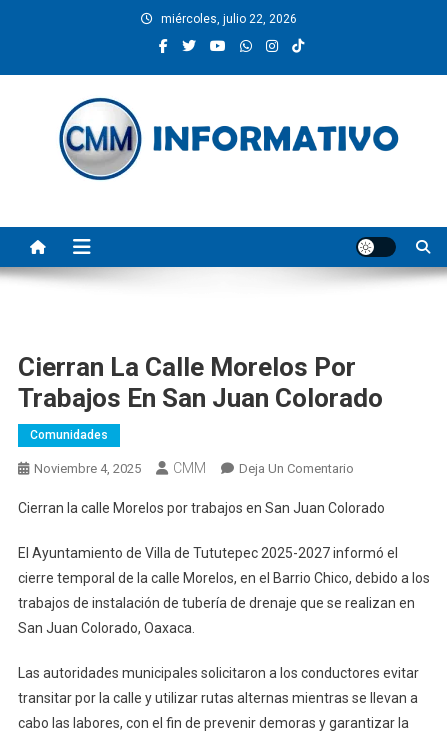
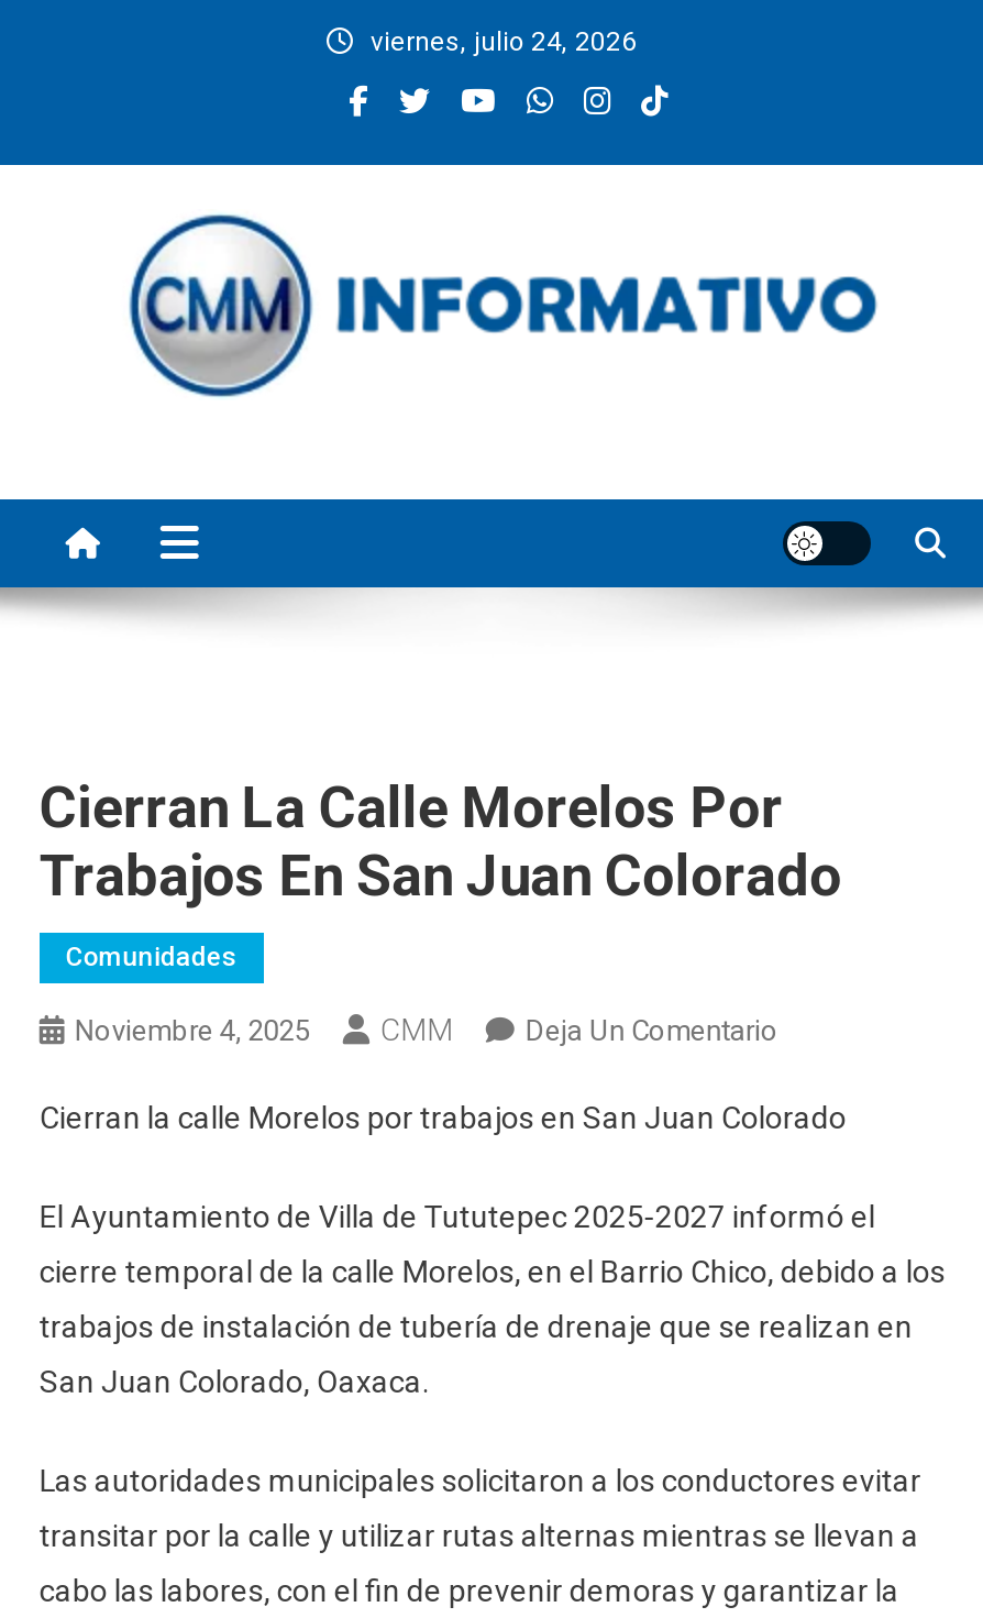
[161,12,297,26] miércoles, julio 22, 2026 -> [371,26,637,57] viernes, julio 24, 2026

